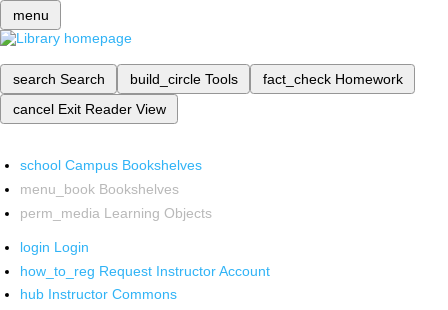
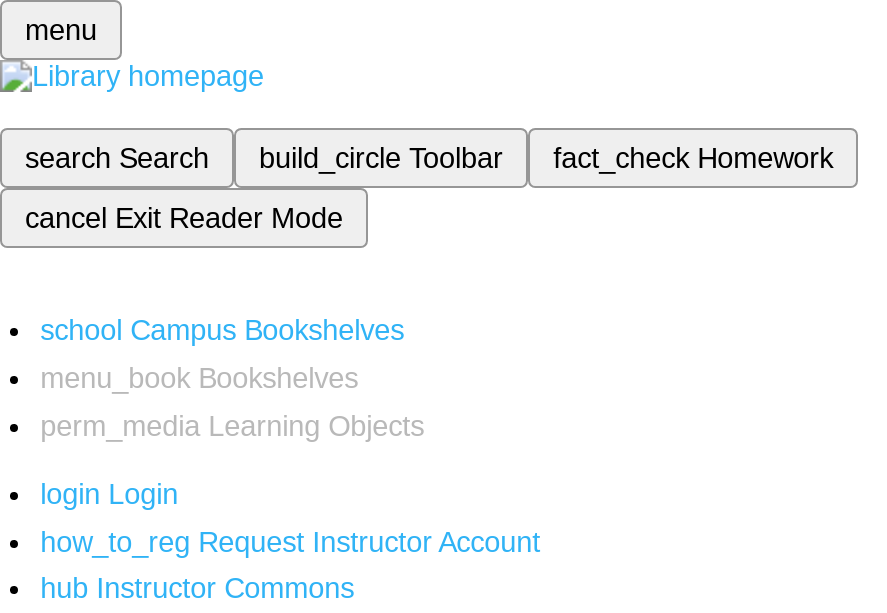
[129,71,237,87] build_circle Tools -> [259,142,503,174] build_circle Toolbar
[12,101,165,117] cancel Exit Reader View -> [25,202,343,234] cancel Exit Reader Mode

